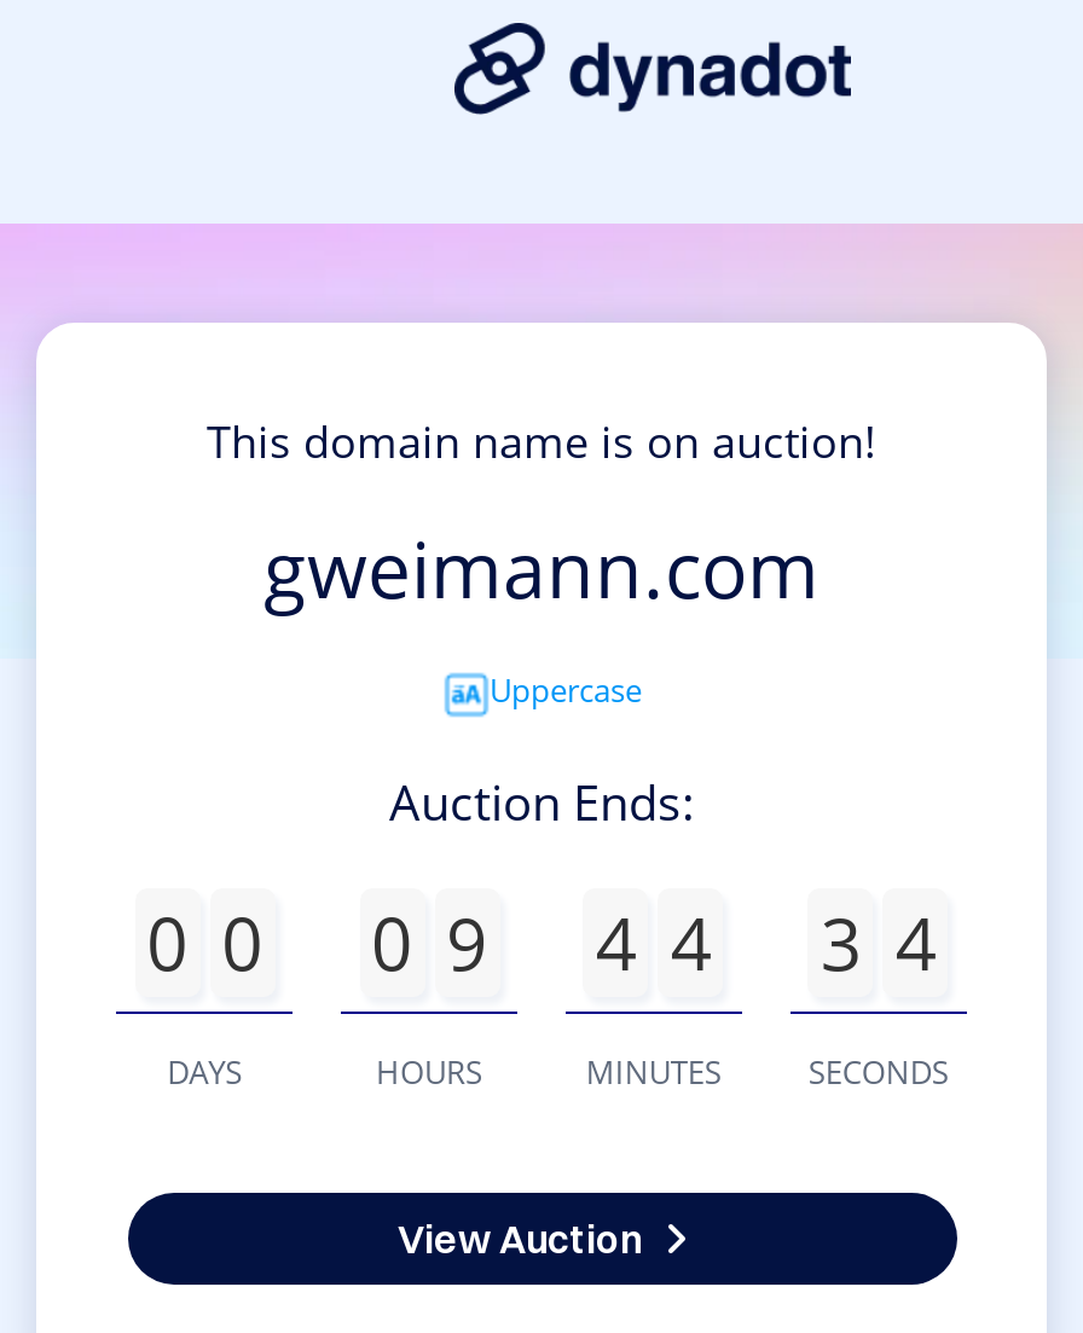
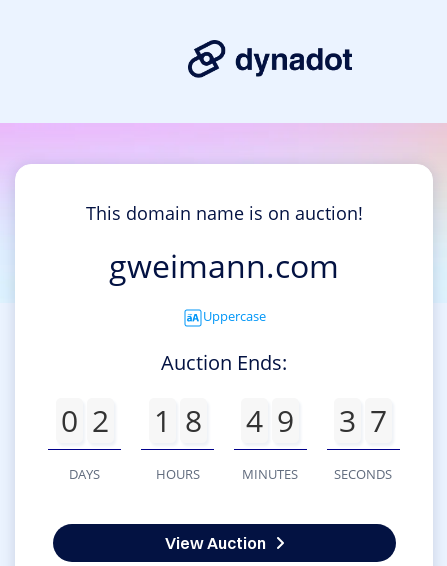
[146,893,263,992] 0 0 -> [61,400,109,441] 0 2
[371,893,487,992] 0 9 -> [153,400,201,441] 1 8
[596,893,712,992] 4 4 -> [246,400,294,441] 4 9
[820,893,936,992] 3 4 -> [339,400,387,441] 3 7

